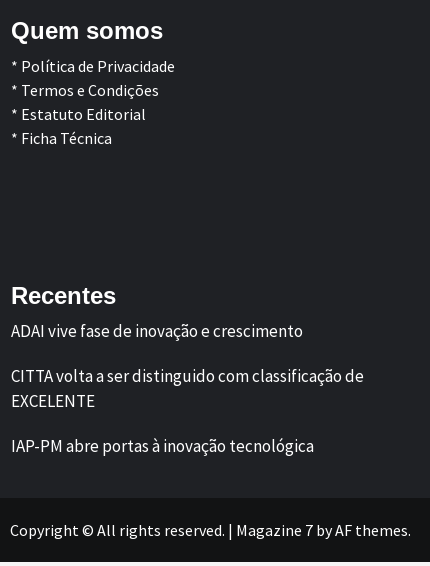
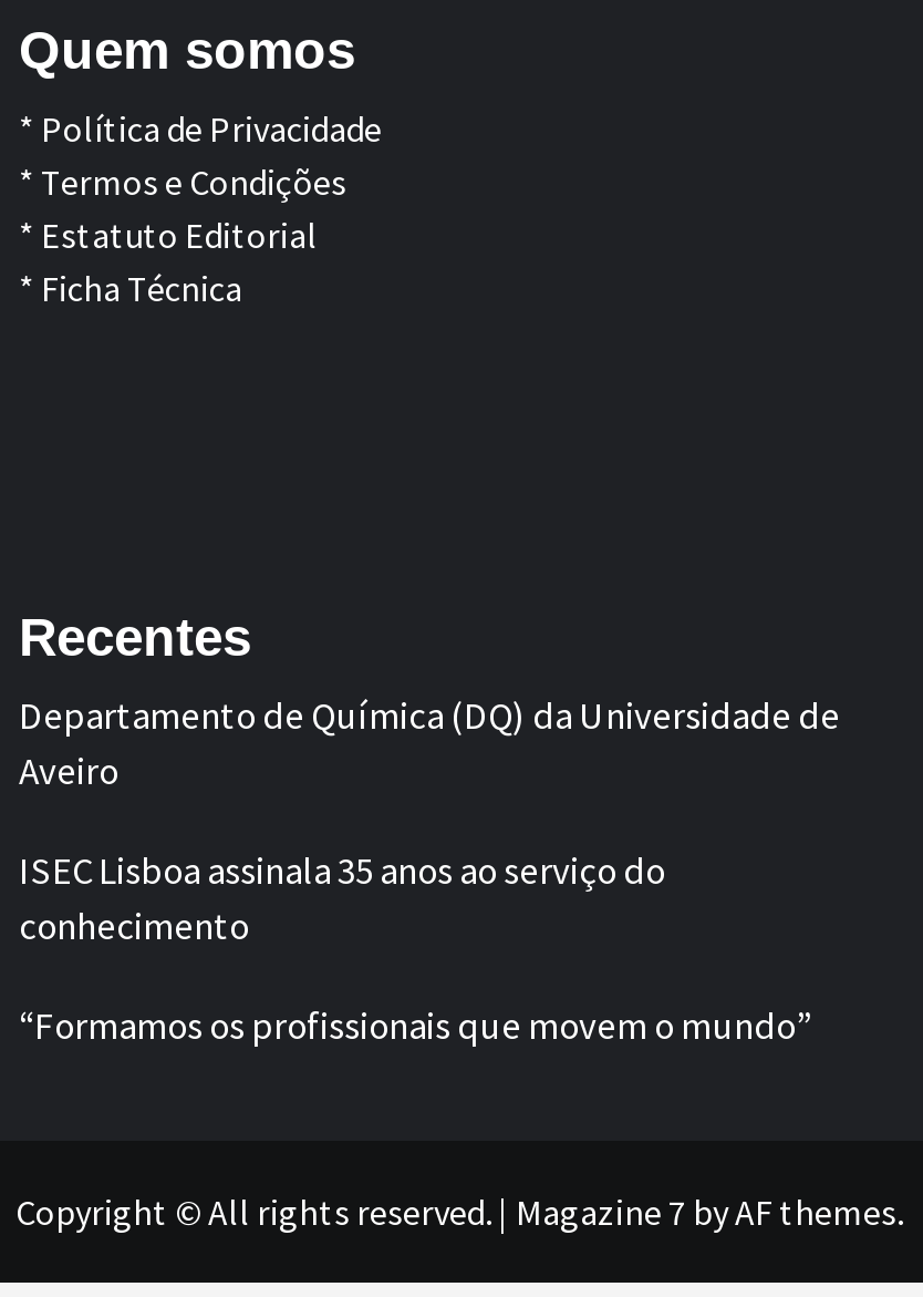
[11,320,303,342] ADAI vive fase de inovação e crescimento -> [19,692,840,796] Departamento de Química (DQ) da Universidade de | Aveiro
[11,365,364,412] CITTA volta a ser distinguido com classificação de | EXCELENTE -> [19,847,665,951] ISEC Lisboa assinala 35 anos ao serviço do | conhecimento
[11,435,314,457] IAP-PM abre portas à inovação tecnológica -> [19,1002,813,1051] “Formamos os profissionais que movem o mundo”

